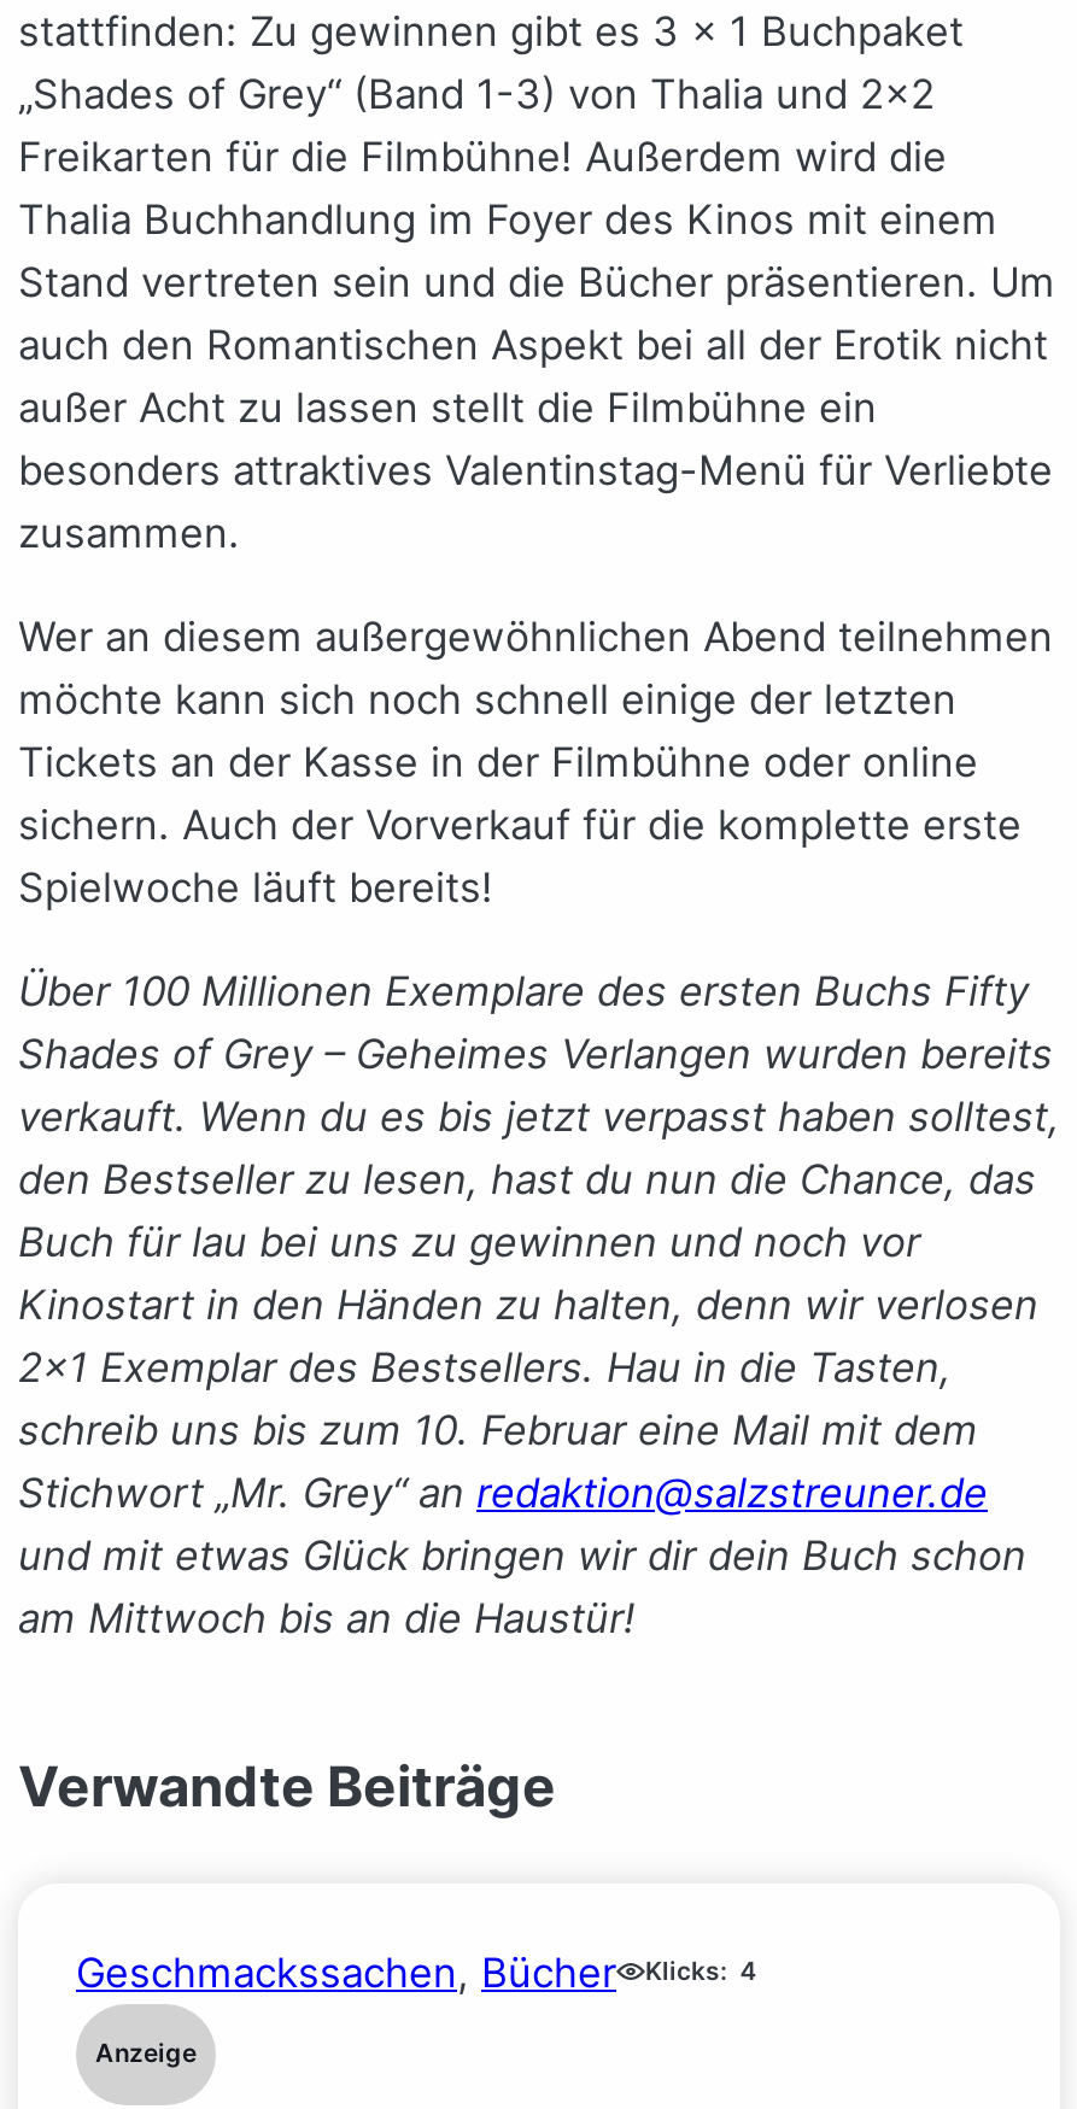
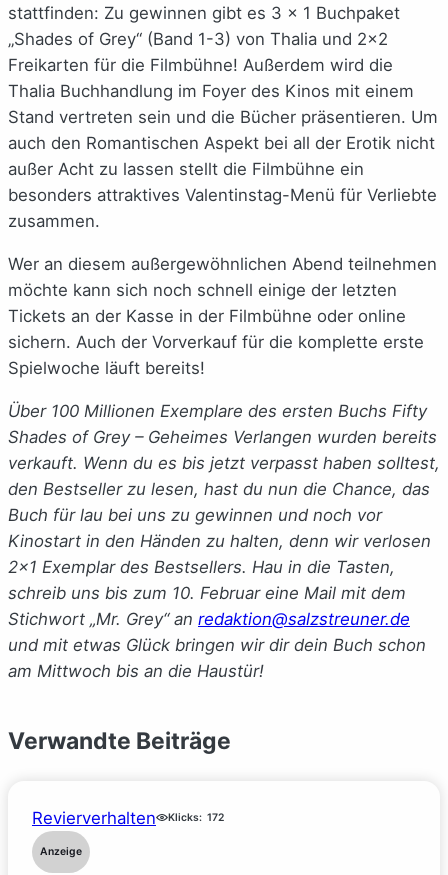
[76,1950,757,1998] Geschmackssachen, Bücher | Klicks: 4 -> [32,808,224,828] Revierverhalten | Klicks: 172

